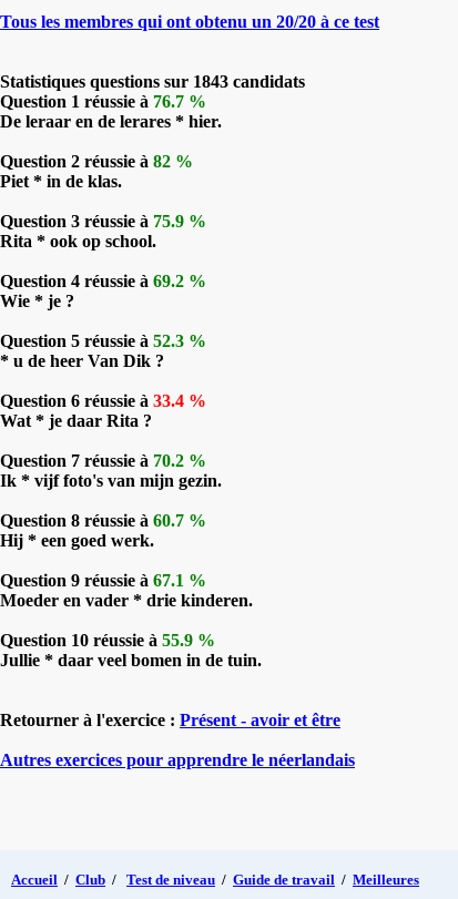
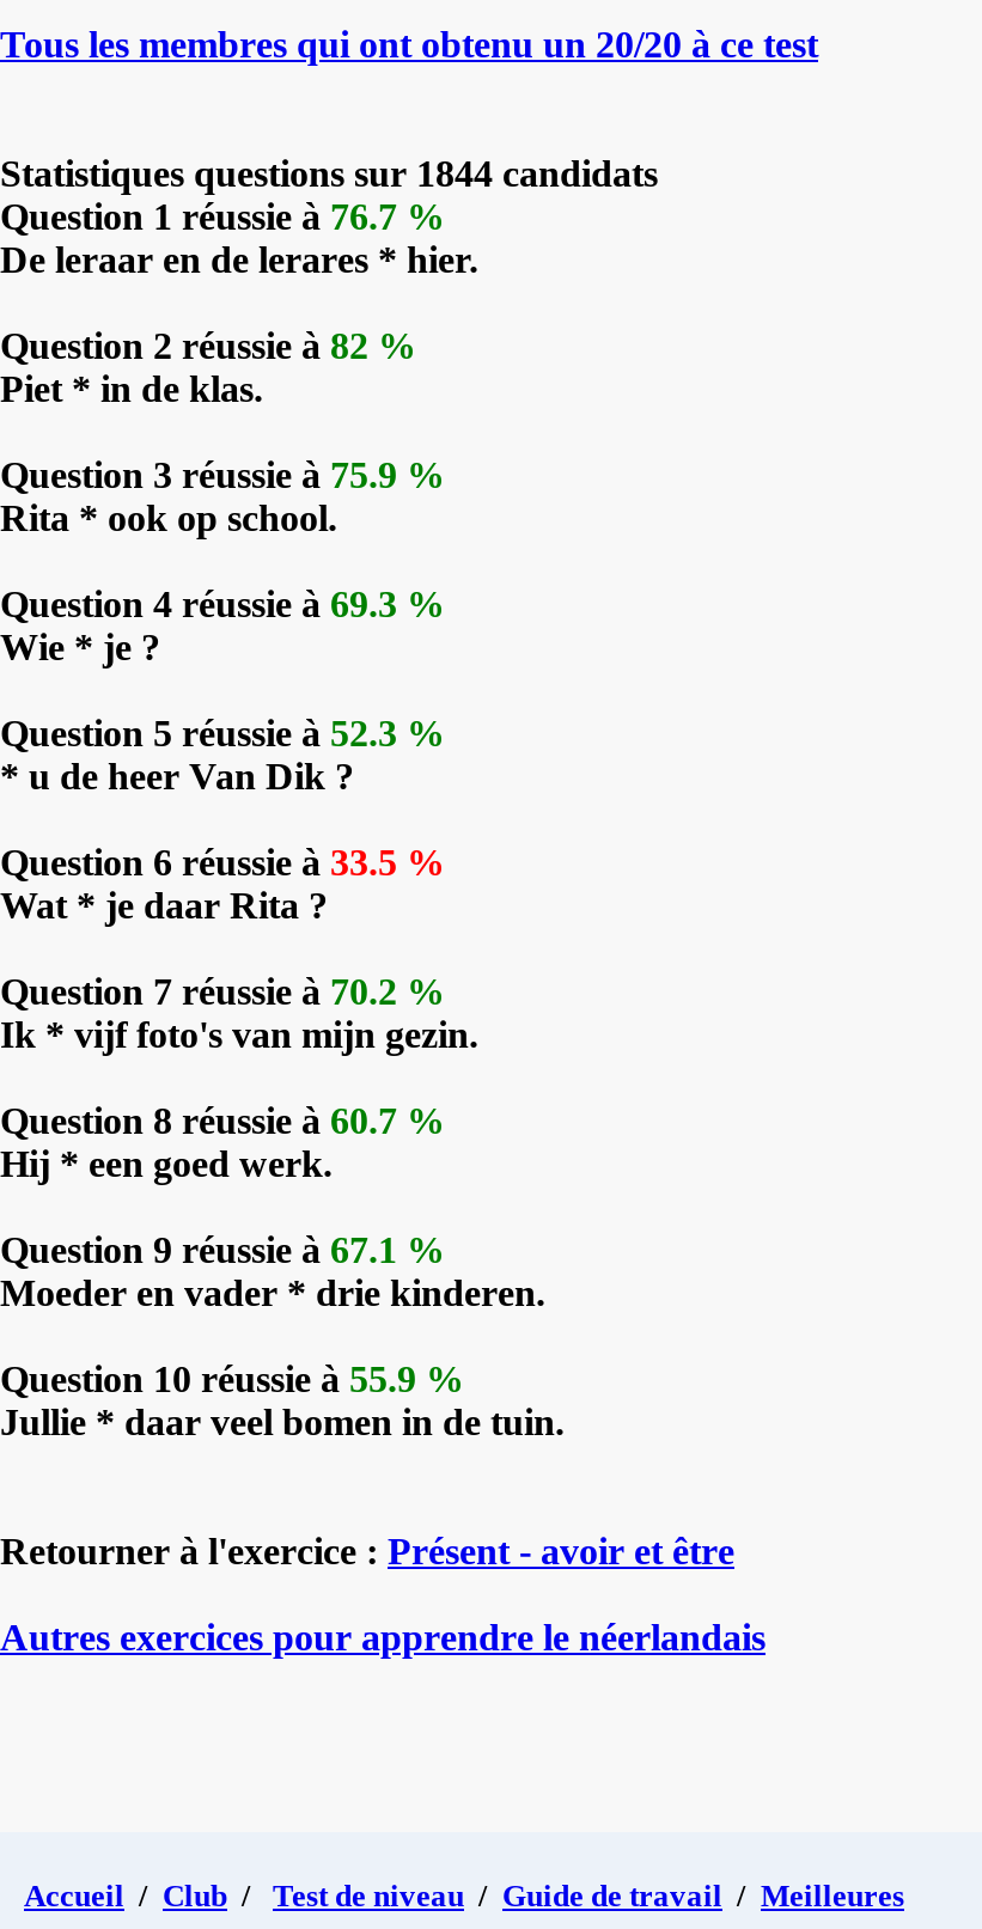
[0,72,305,91] Statistiques questions sur 1843 candidats -> [0,153,658,194] Statistiques questions sur 1844 candidats
[0,272,206,290] Question 4 réussie à 69.2 % -> [0,584,445,624] Question 4 réussie à 69.3 %
[0,391,206,410] Question 6 réussie à 33.4 % -> [0,842,445,883] Question 6 réussie à 33.5 %

